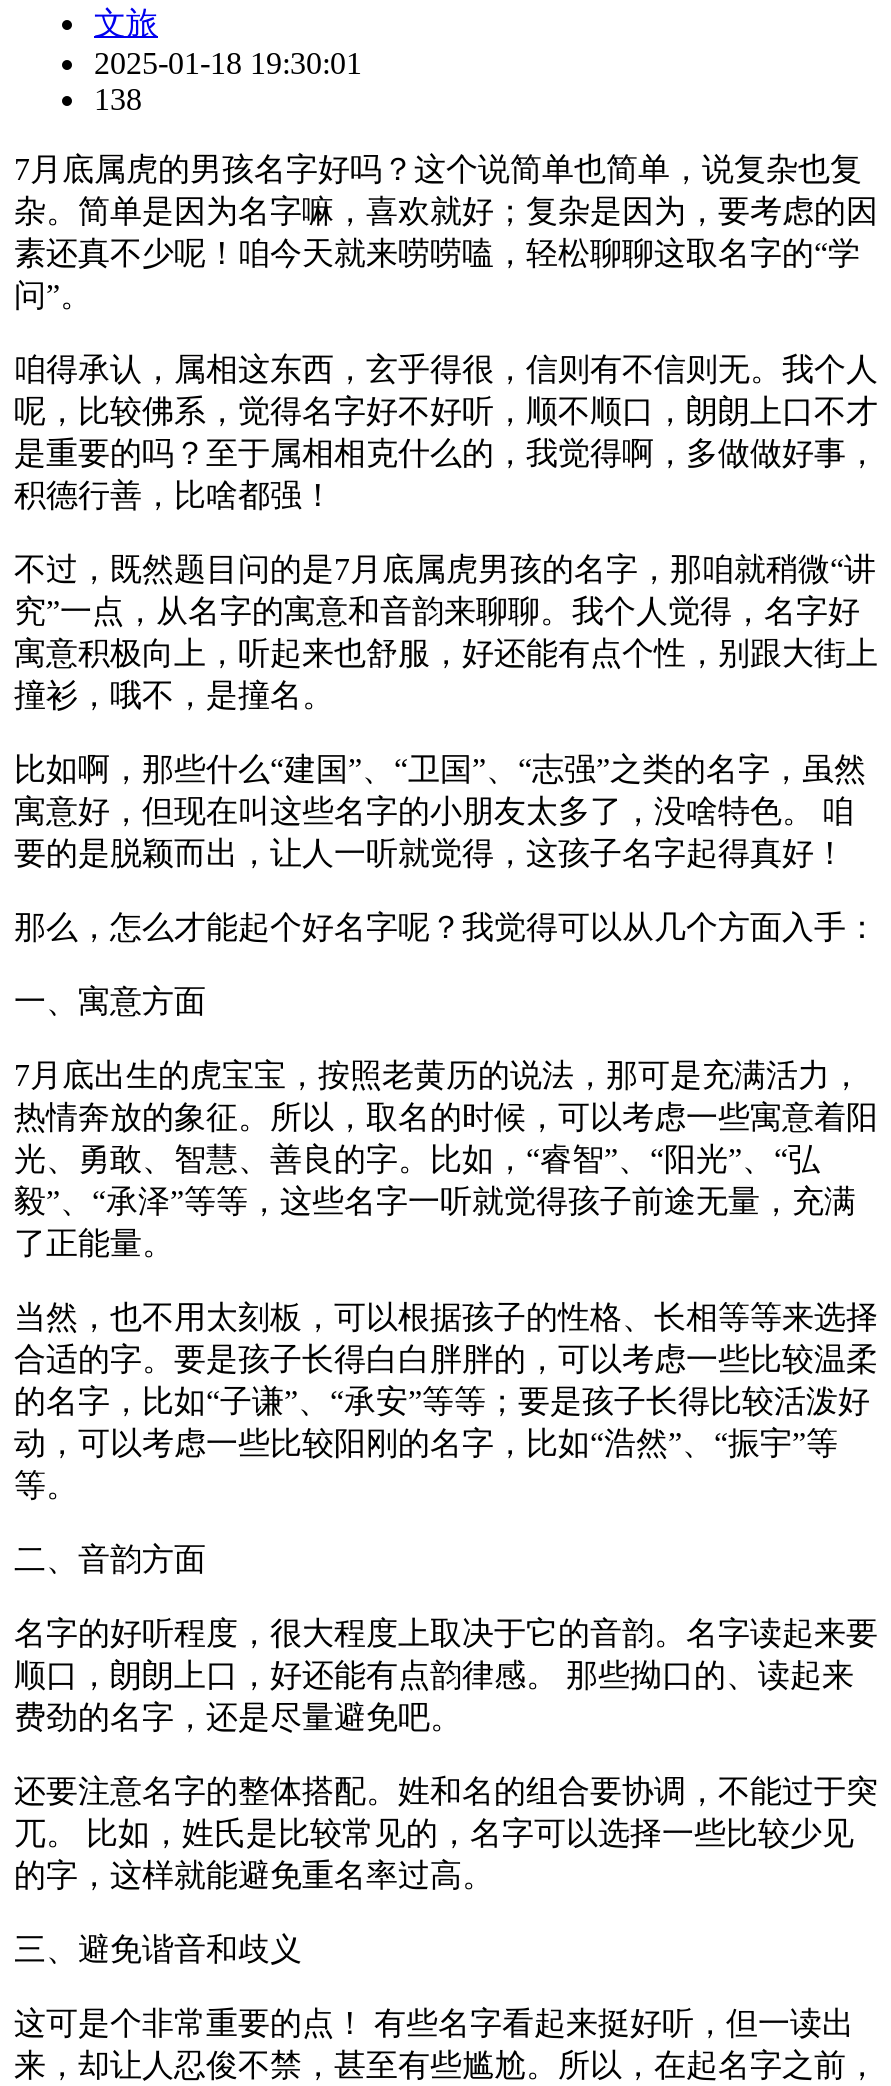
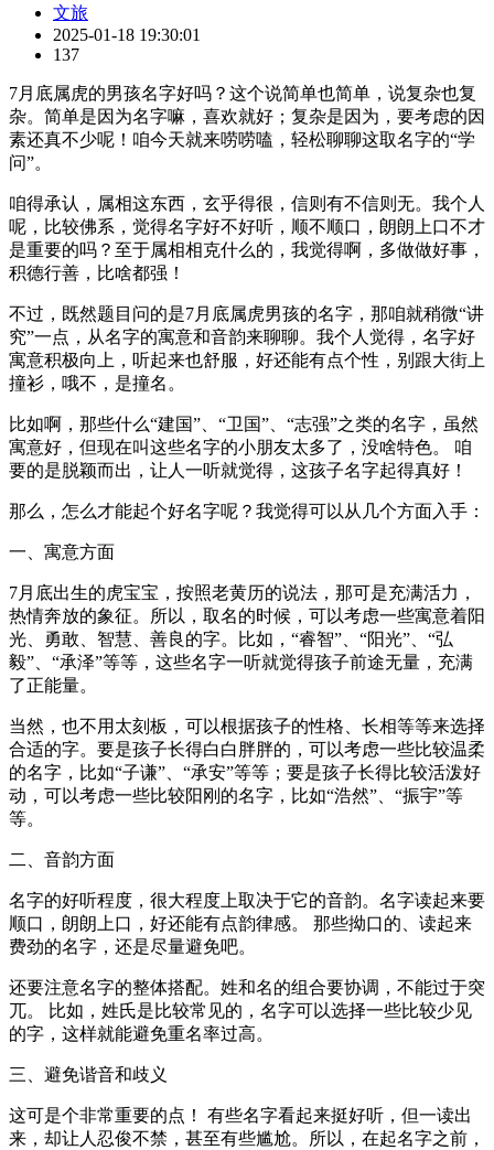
[94,82,142,116] 138 -> [53,45,79,64] 137

